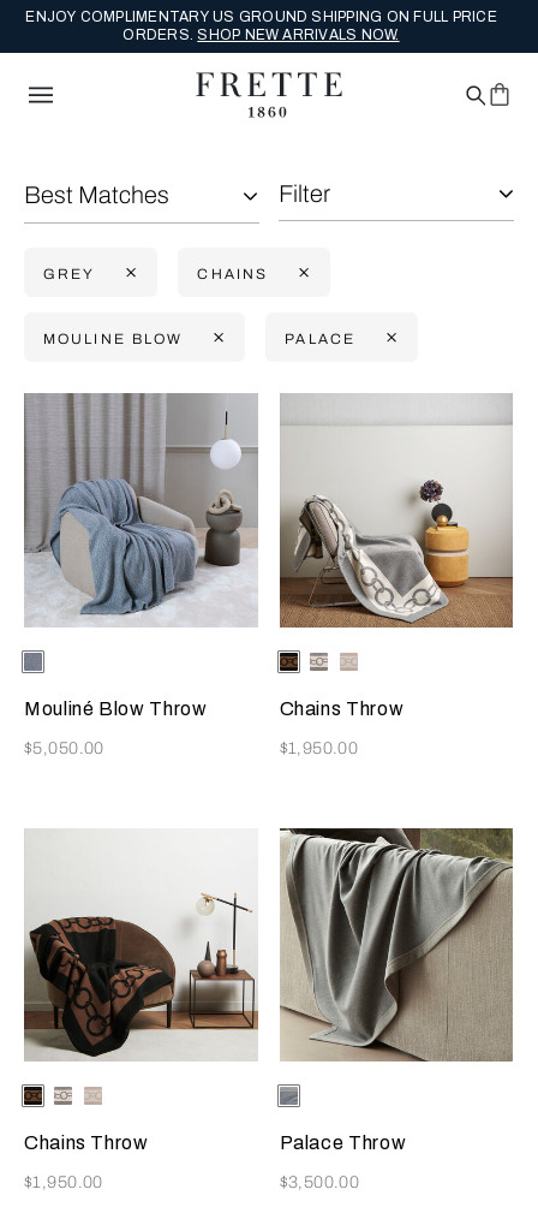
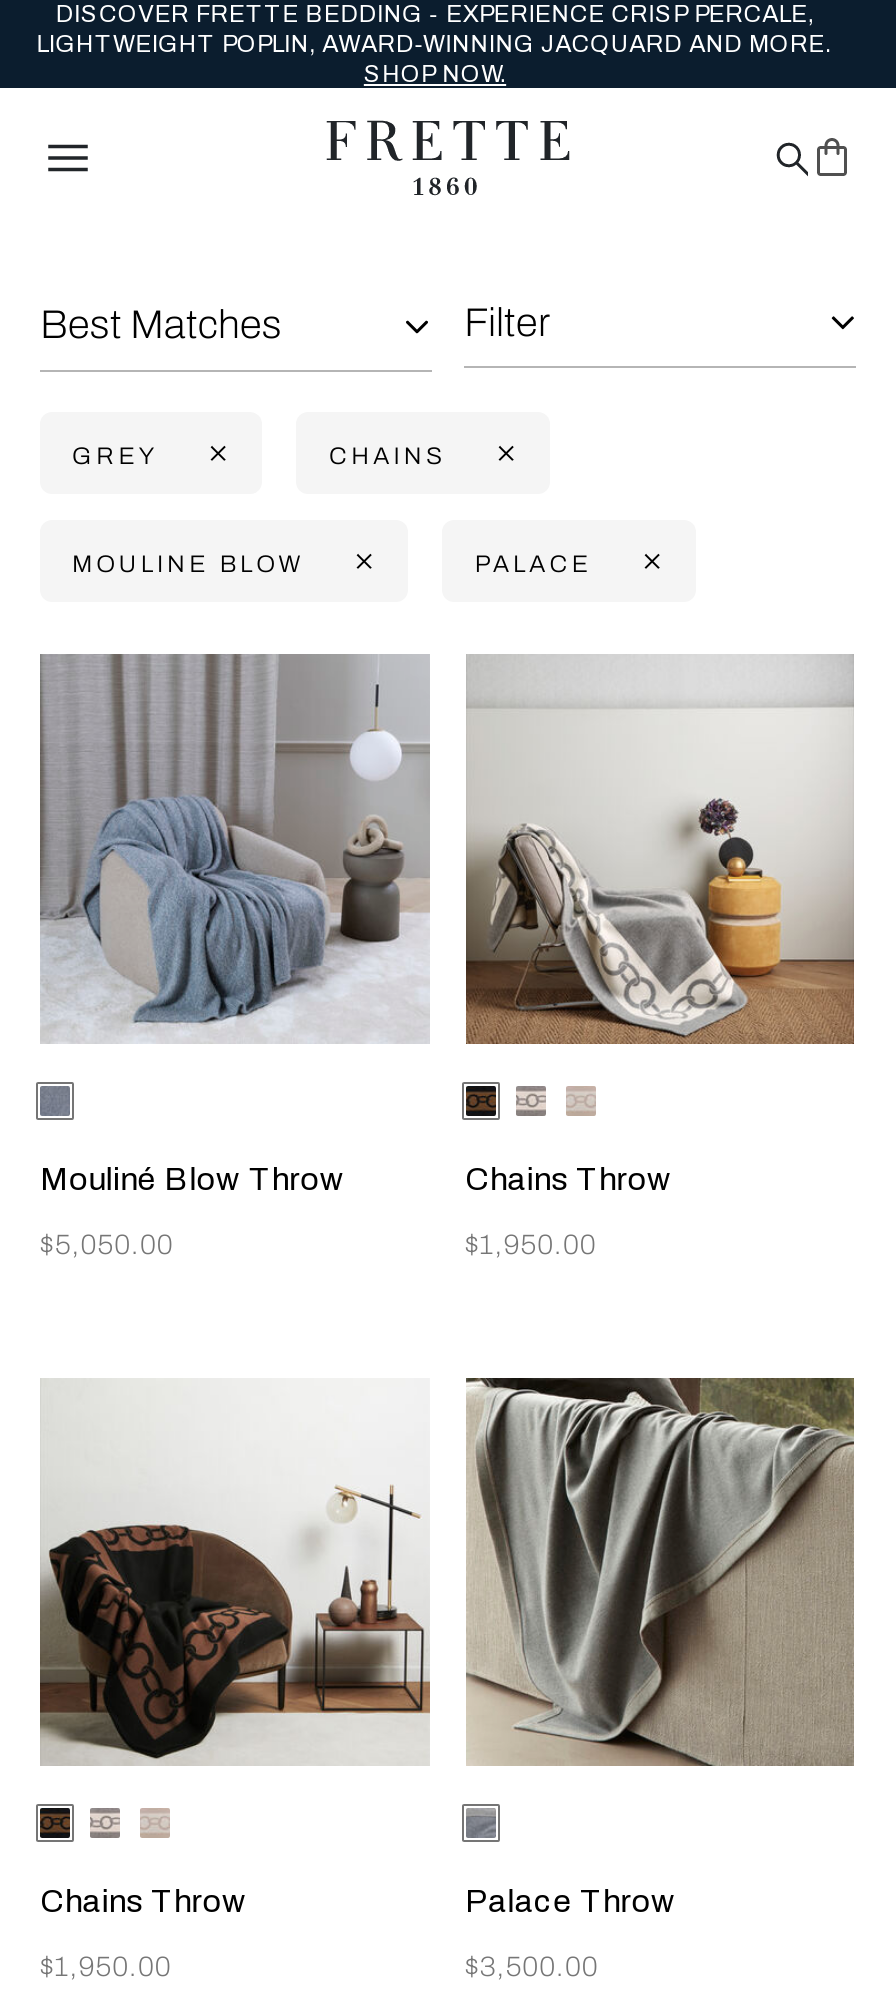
[26,8,497,43] ENJOY COMPLIMENTARY US GROUND SHIPPING ON FULL PRICE | ORDERS. SHOP NEW ARRIVALS NOW. -> [37,0,833,87] DISCOVER FRETTE BEDDING - EXPERIENCE CRISP PERCALE, | LIGHTWEIGHT POPLIN, AWARD-WINNING JACQUARD AND MORE. | SHOP NOW.

